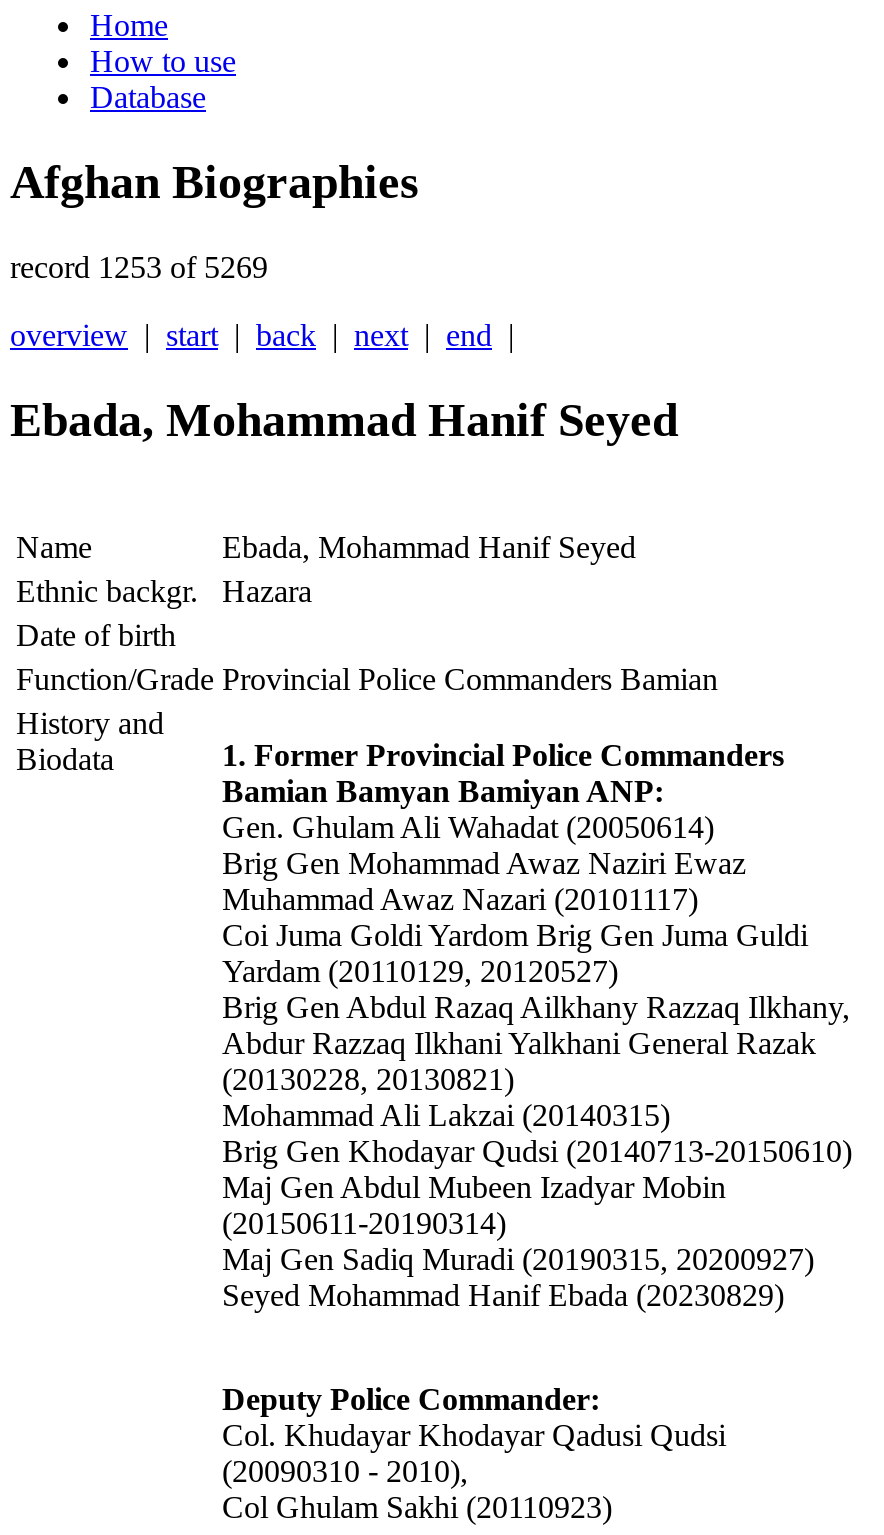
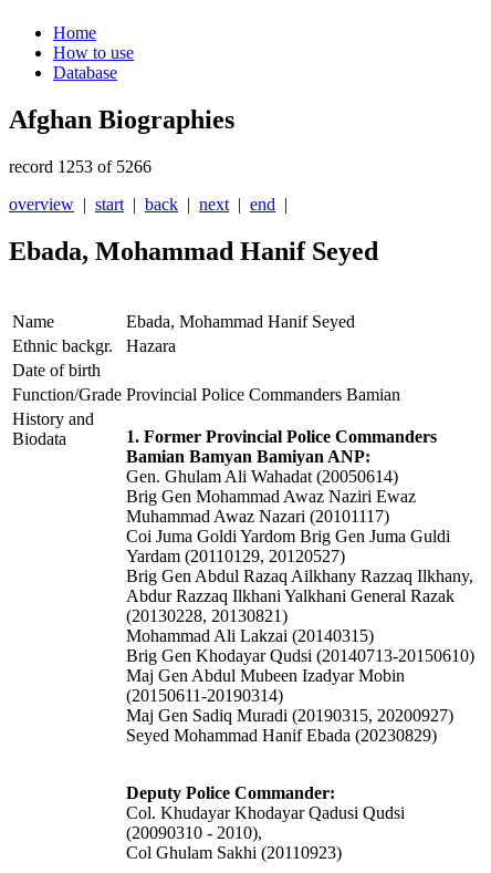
[10,250,268,284] record 1253 of 5269 -> [9,157,152,176] record 1253 of 5266

